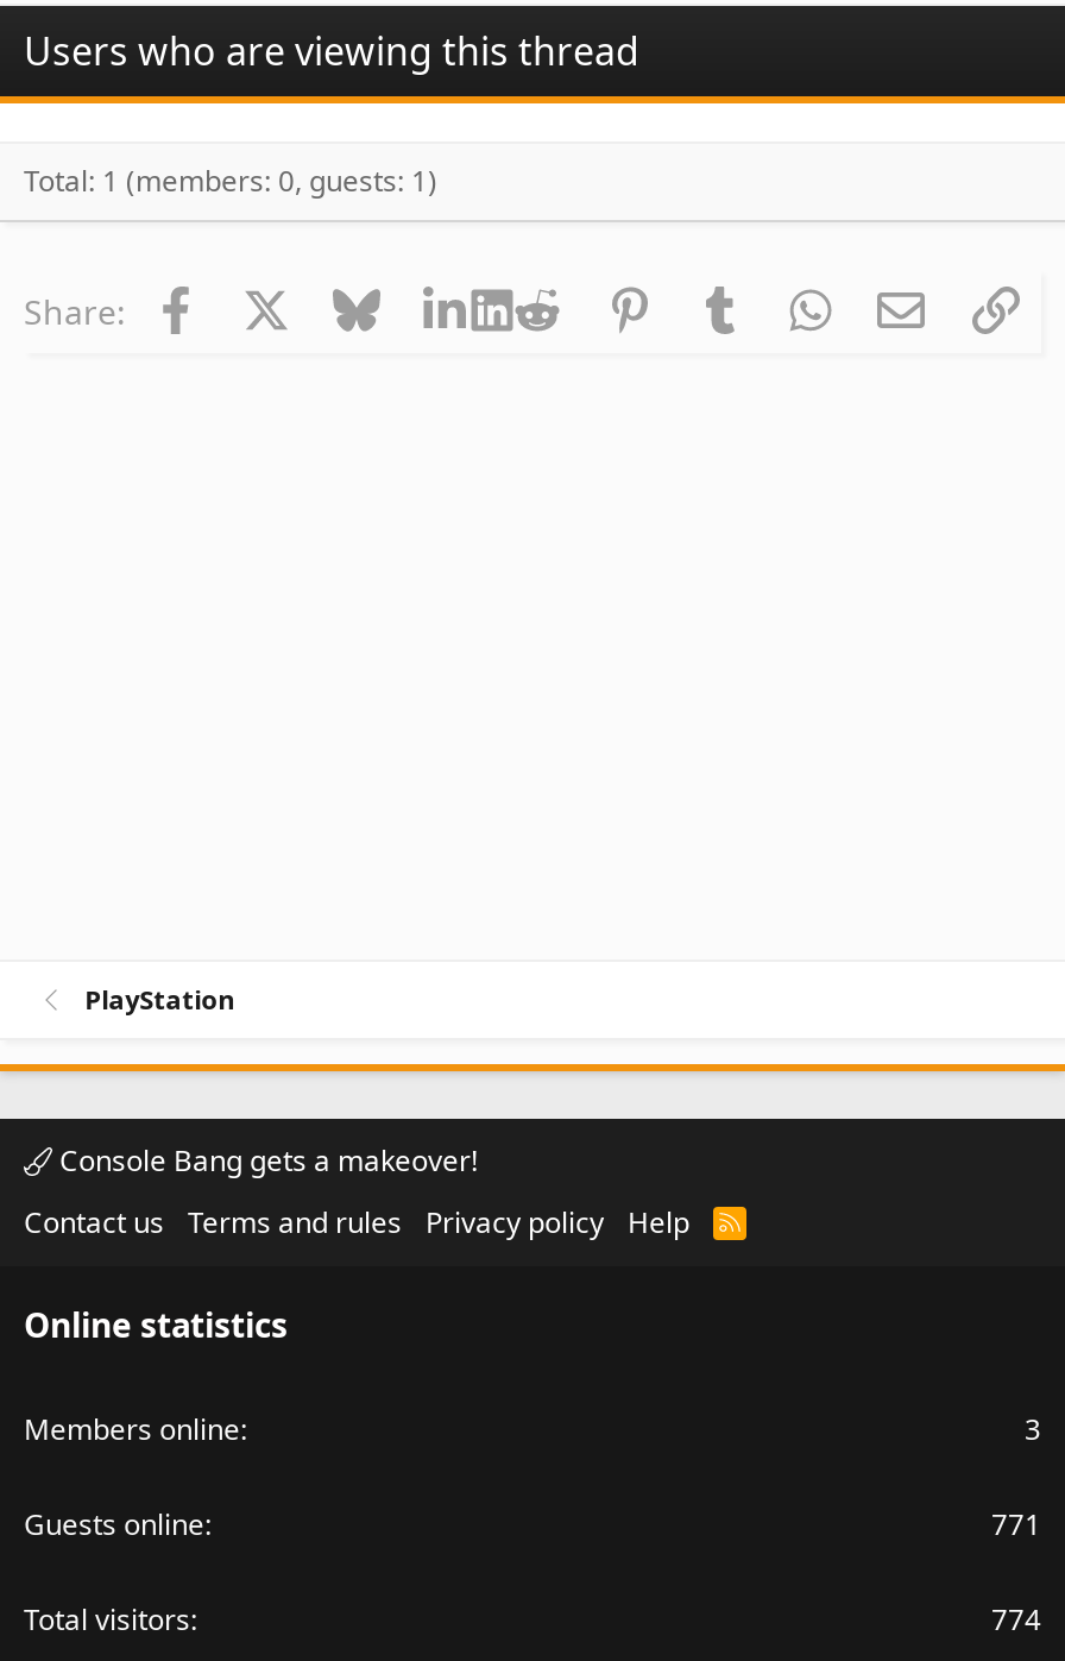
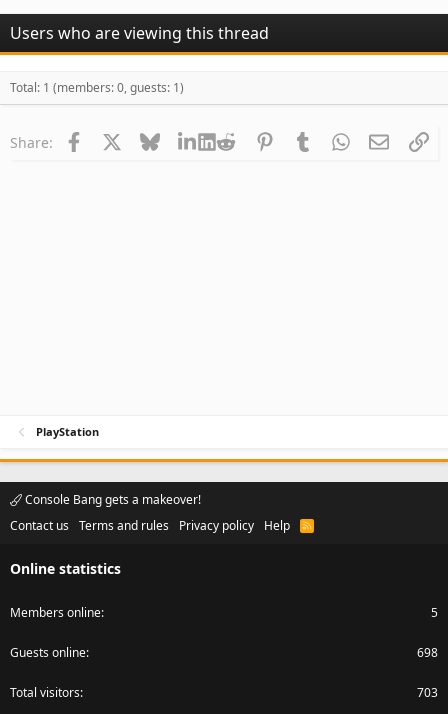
[1025,1409,1041,1450] 3 -> [431,604,438,621] 5
[991,1504,1041,1545] 771 -> [417,644,438,661] 698
[991,1599,1041,1640] 774 -> [417,684,438,701] 703

